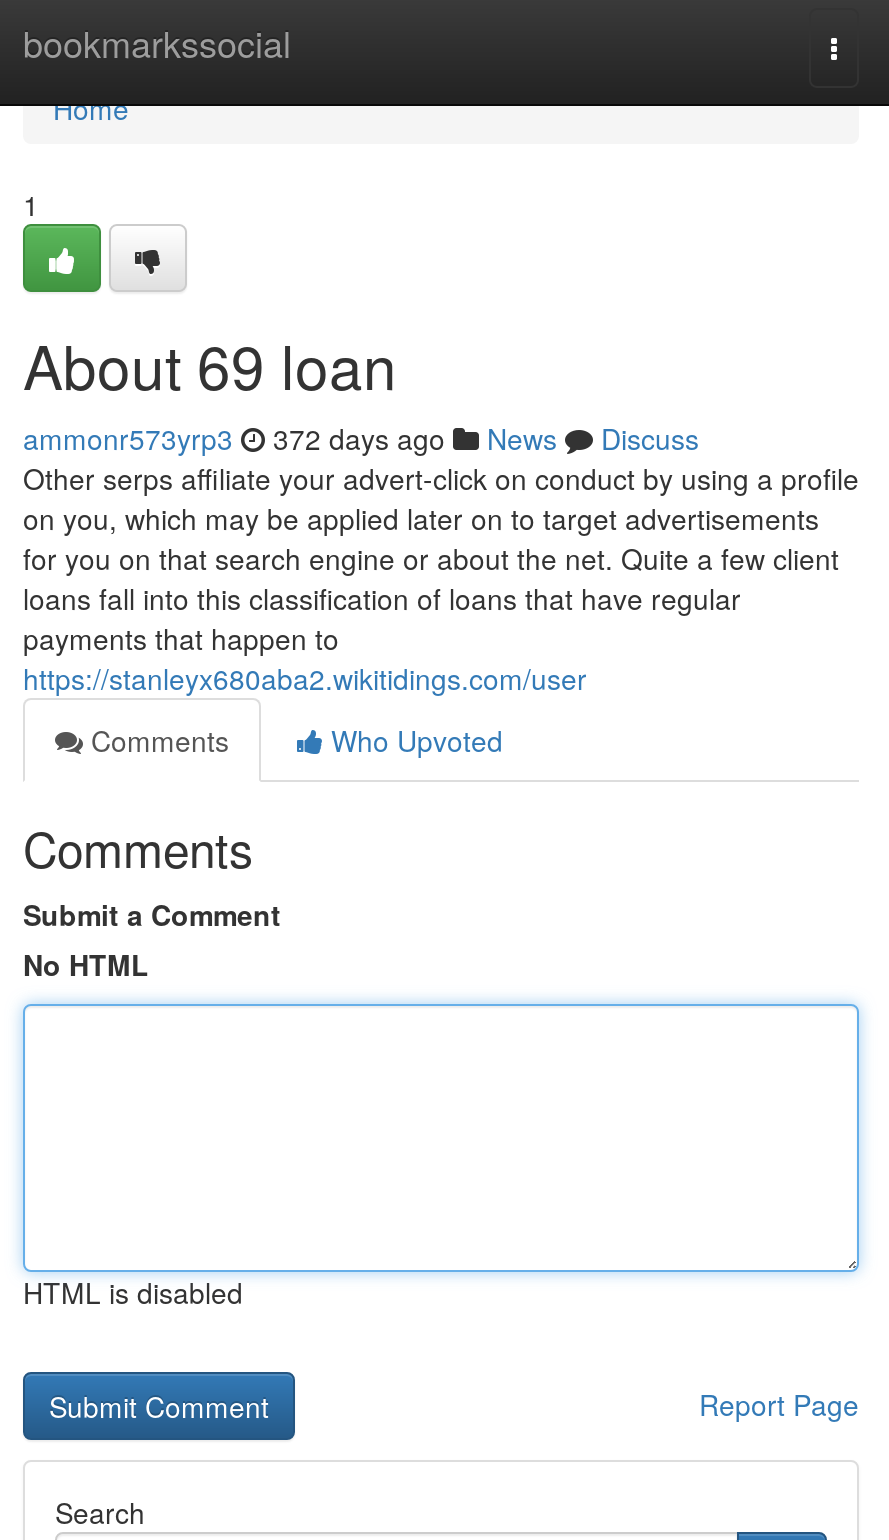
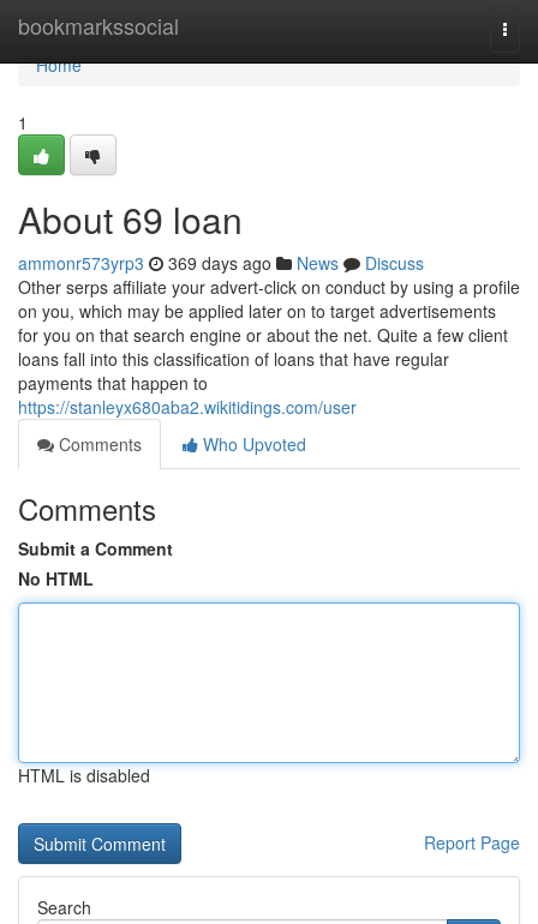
[23,418,699,458] ammonr573yrp3 372 days ago News Discuss -> [18,251,424,275] ammonr573yrp3 369 days ago News Discuss

